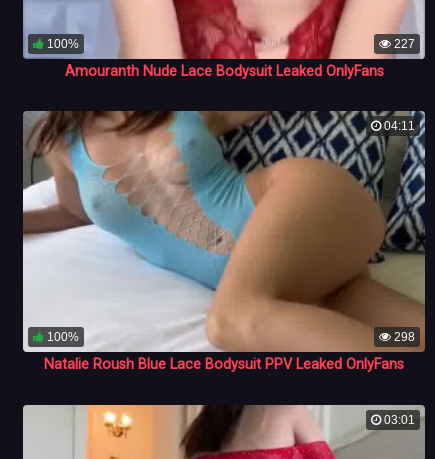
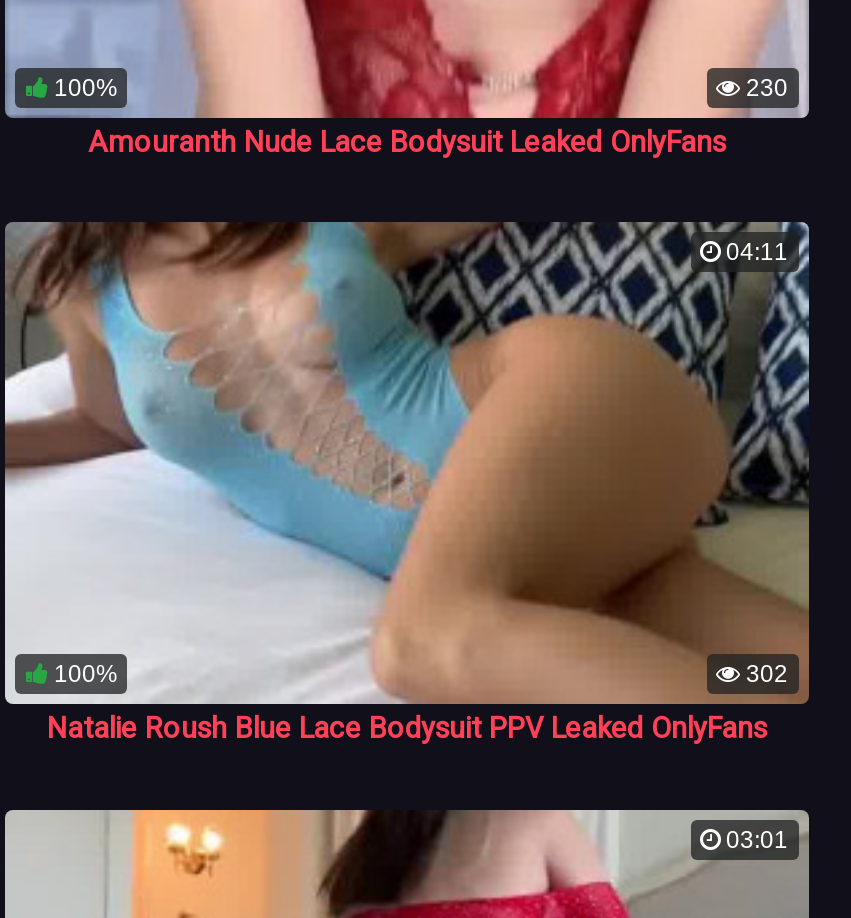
[390,37,414,51] 227 -> [740,73,788,101] 230
[390,330,414,344] 298 -> [740,660,788,688] 302

